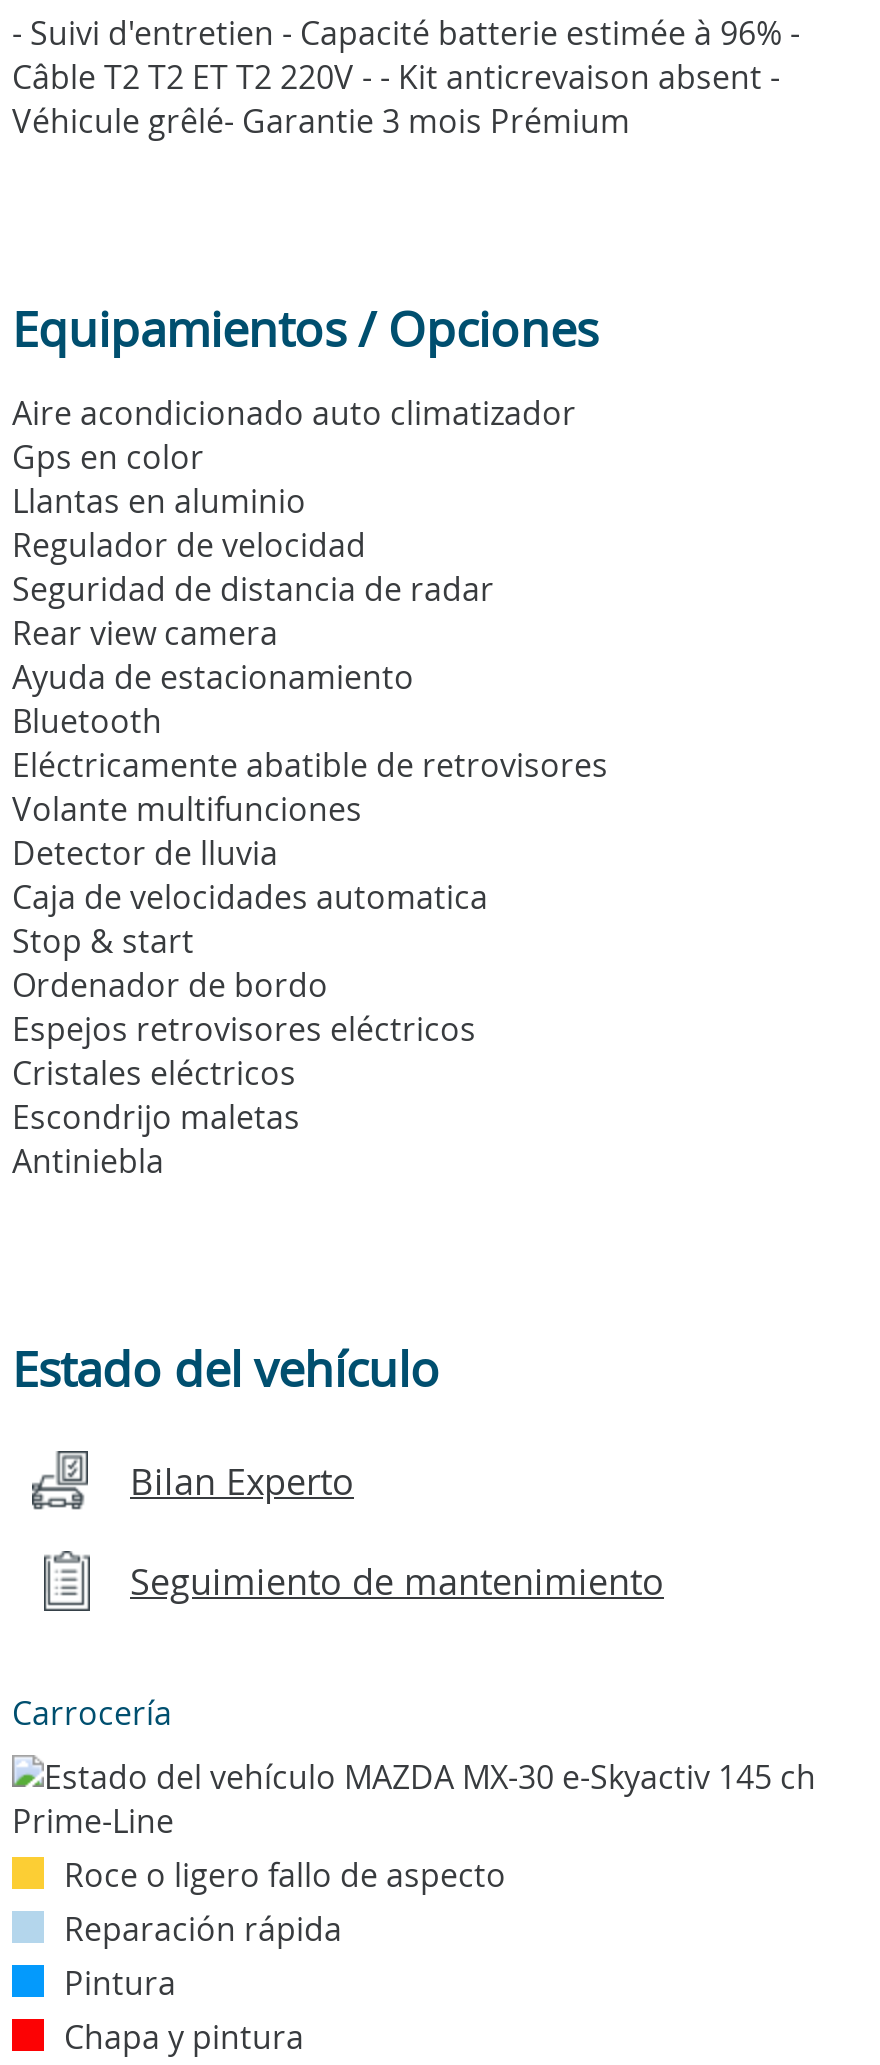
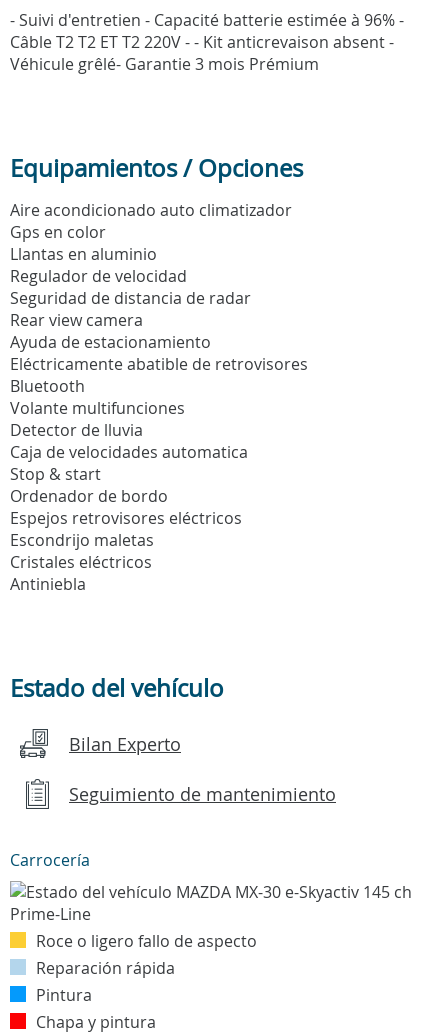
moved [12,698,162,742] -> [10,375,85,397]: Bluetooth
moved [12,742,608,786] -> [10,353,308,375]: Eléctricamente abatible de retrovisores
moved [12,1050,296,1094] -> [10,551,152,573]: Cristales eléctricos
moved [12,1094,300,1138] -> [10,529,154,551]: Escondrijo maletas

